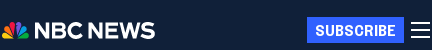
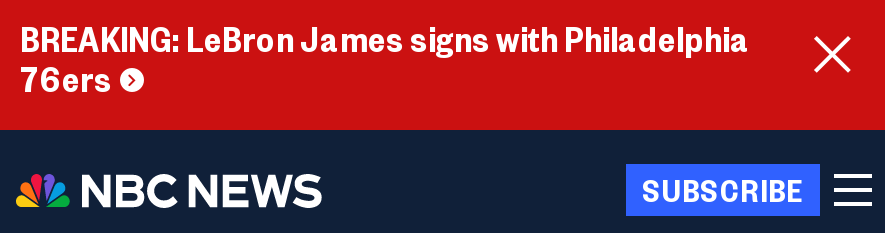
none -> [20,14,750,100] BREAKING: LeBron James signs with Philadelphia | 76ers

